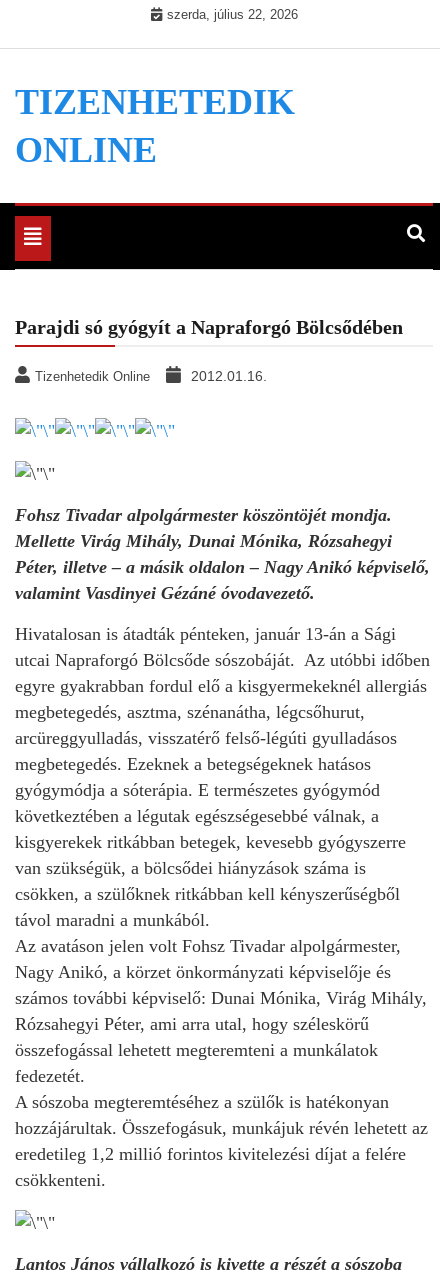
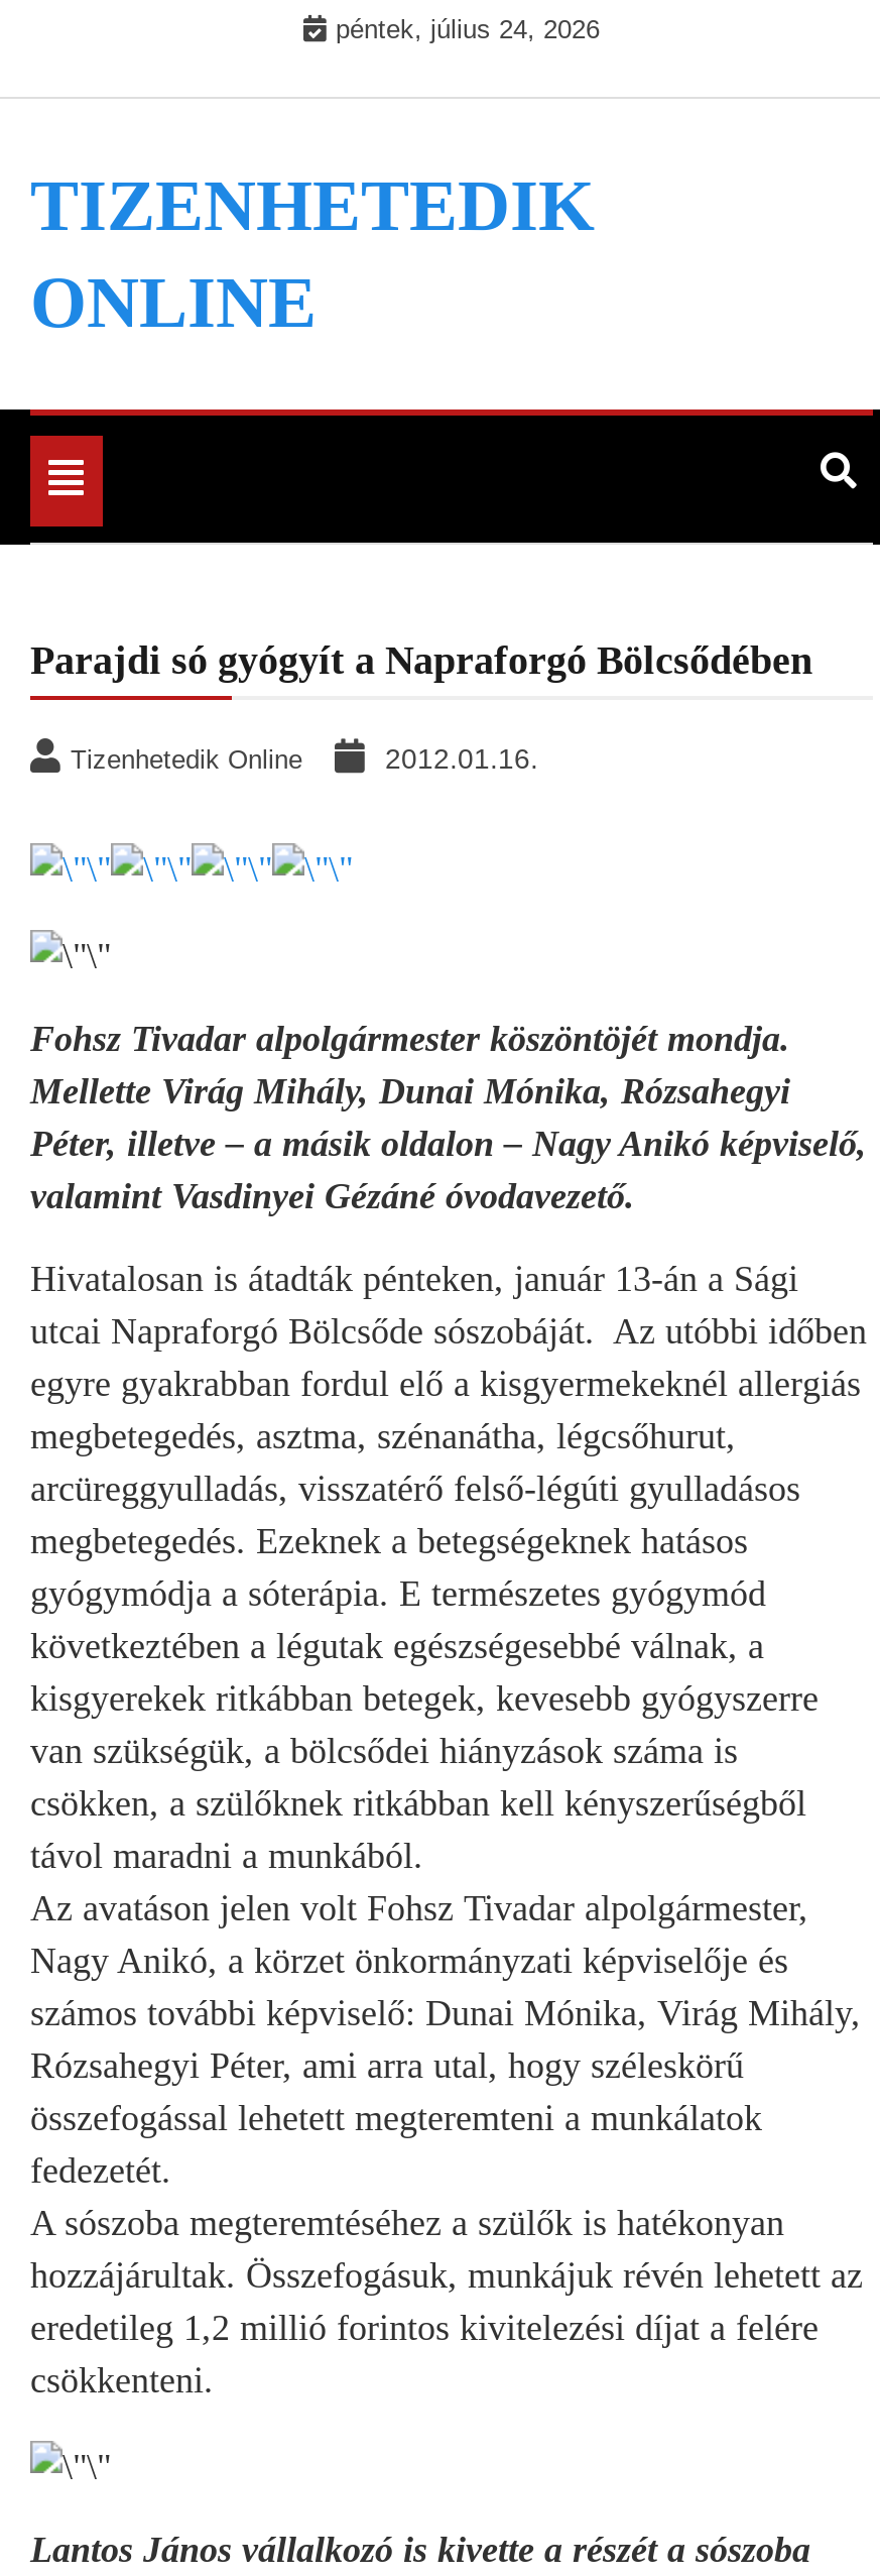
[166,7,297,22] szerda, július 22, 2026 -> [336,14,600,44] péntek, július 24, 2026

